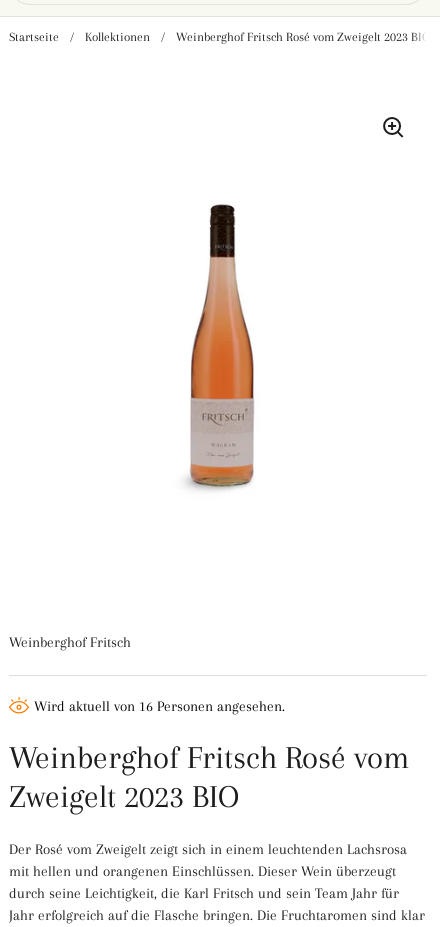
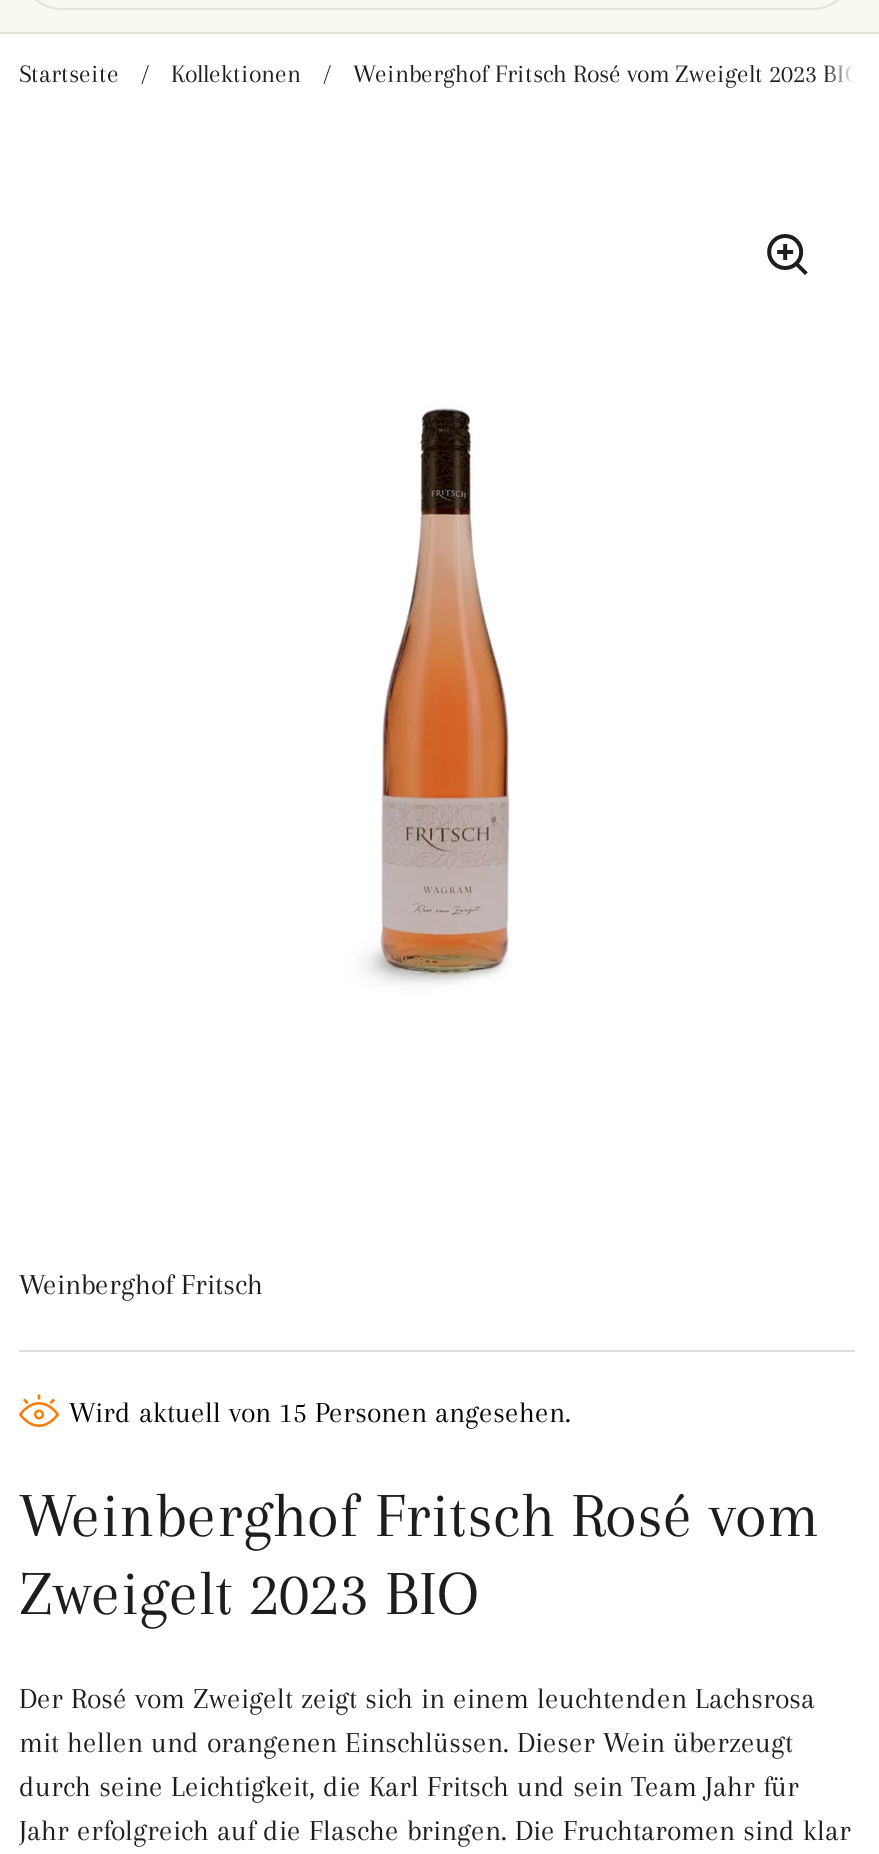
[34,698,285,714] Wird aktuell von 16 Personen angesehen. -> [69,1395,571,1427] Wird aktuell von 15 Personen angesehen.

